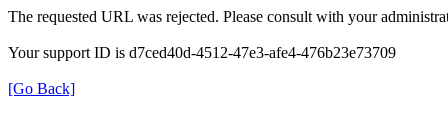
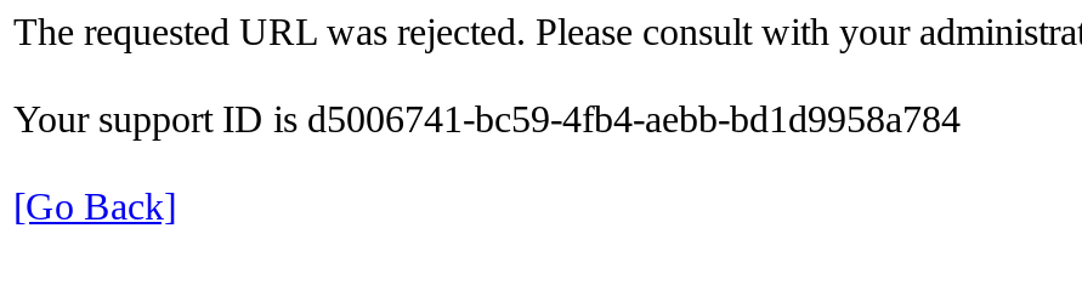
[8,44,396,61] Your support ID is d7ced40d-4512-47e3-afe4-476b23e73709 -> [13,98,961,139] Your support ID is d5006741-bc59-4fb4-aebb-bd1d9958a784

